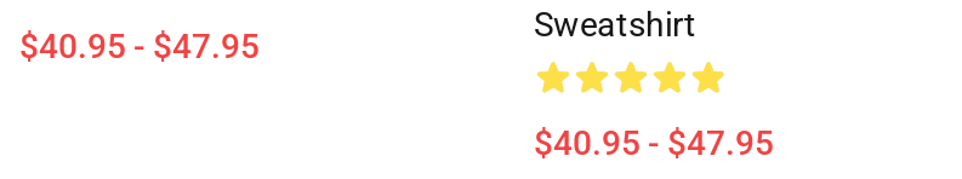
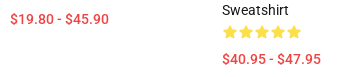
[19,27,260,65] $40.95 - $47.95 -> [10,11,109,27] $19.80 - $45.90

